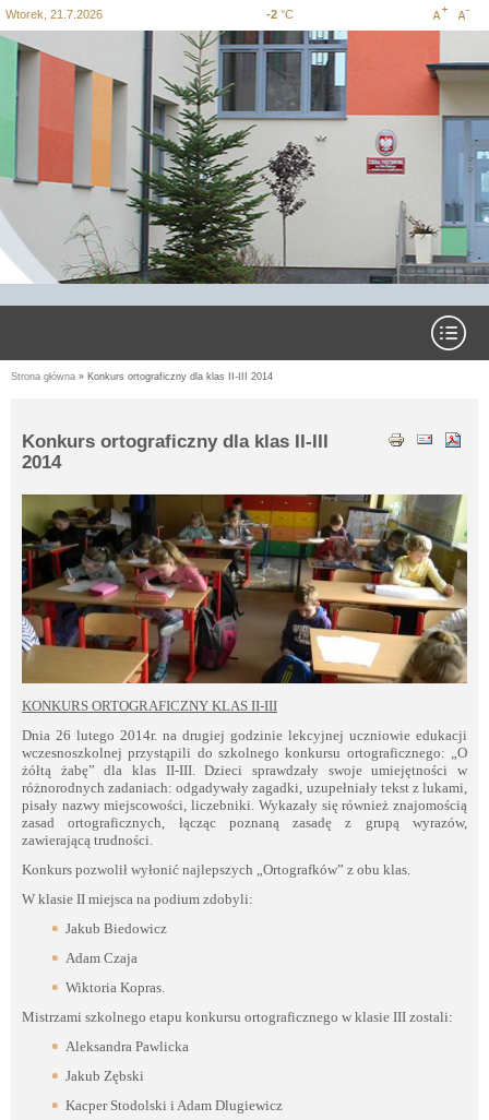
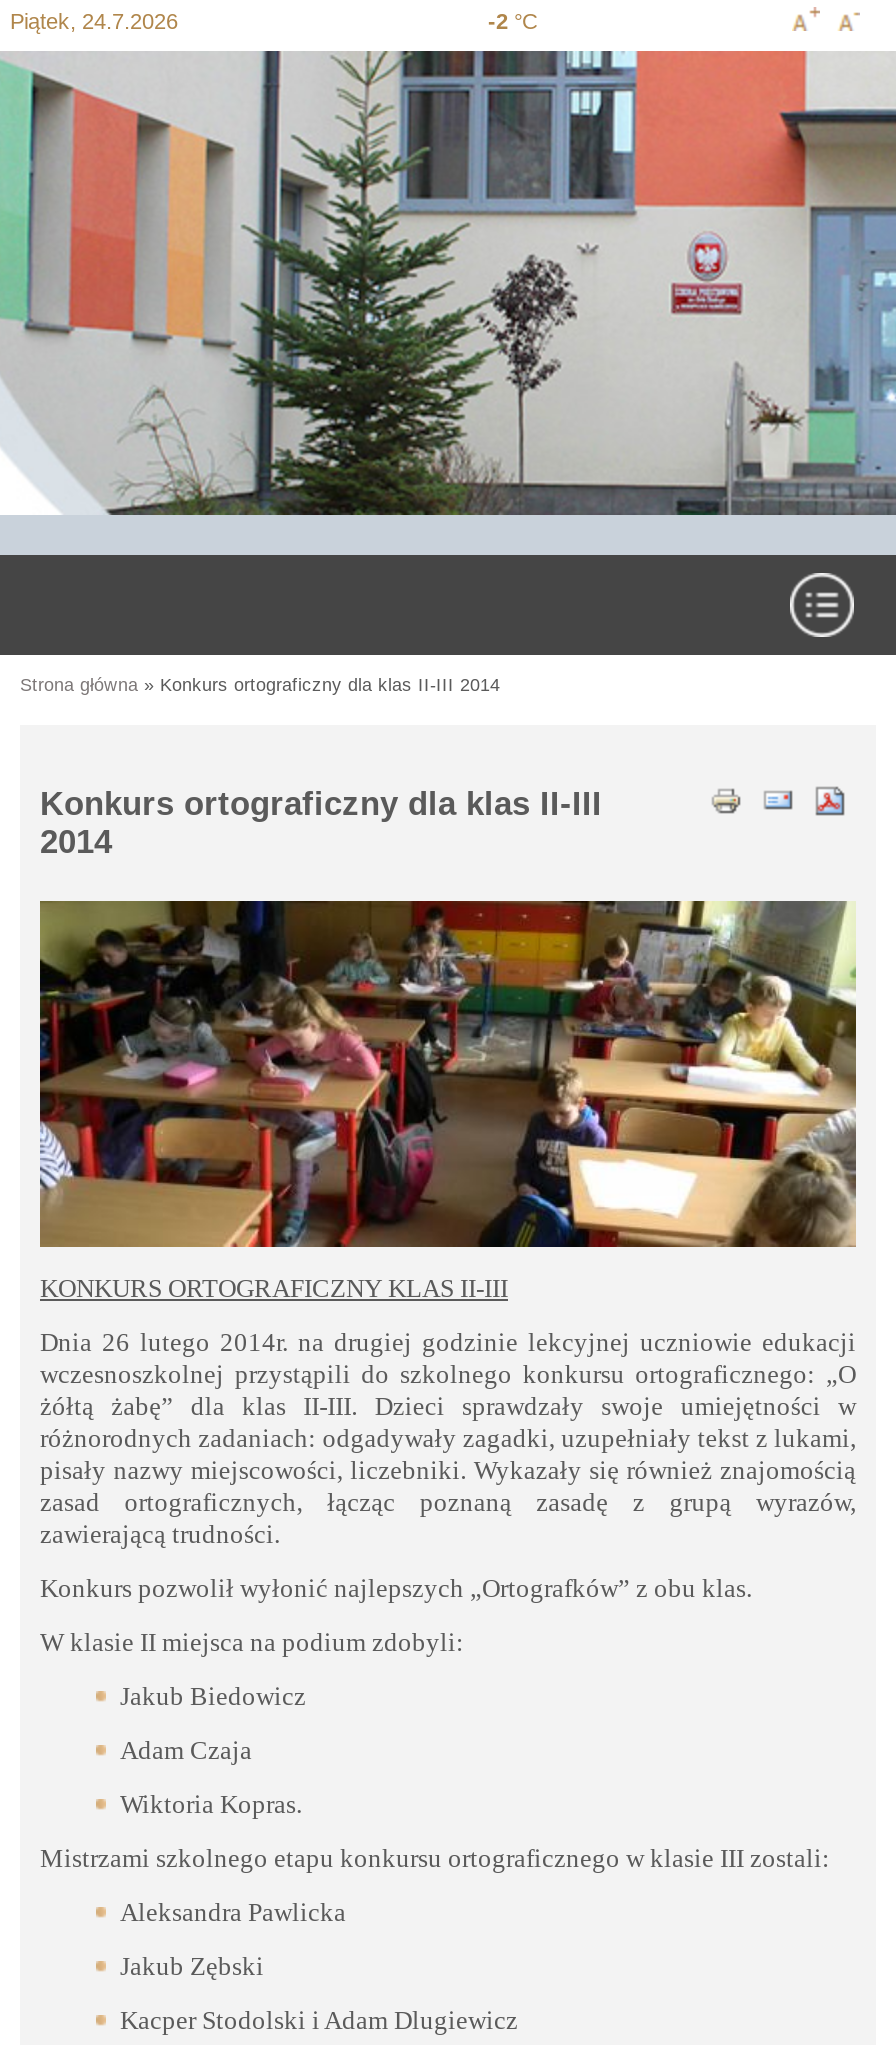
[5,8,103,21] Wtorek, 21.7.2026 -> [10,9,178,33] Piątek, 24.7.2026

